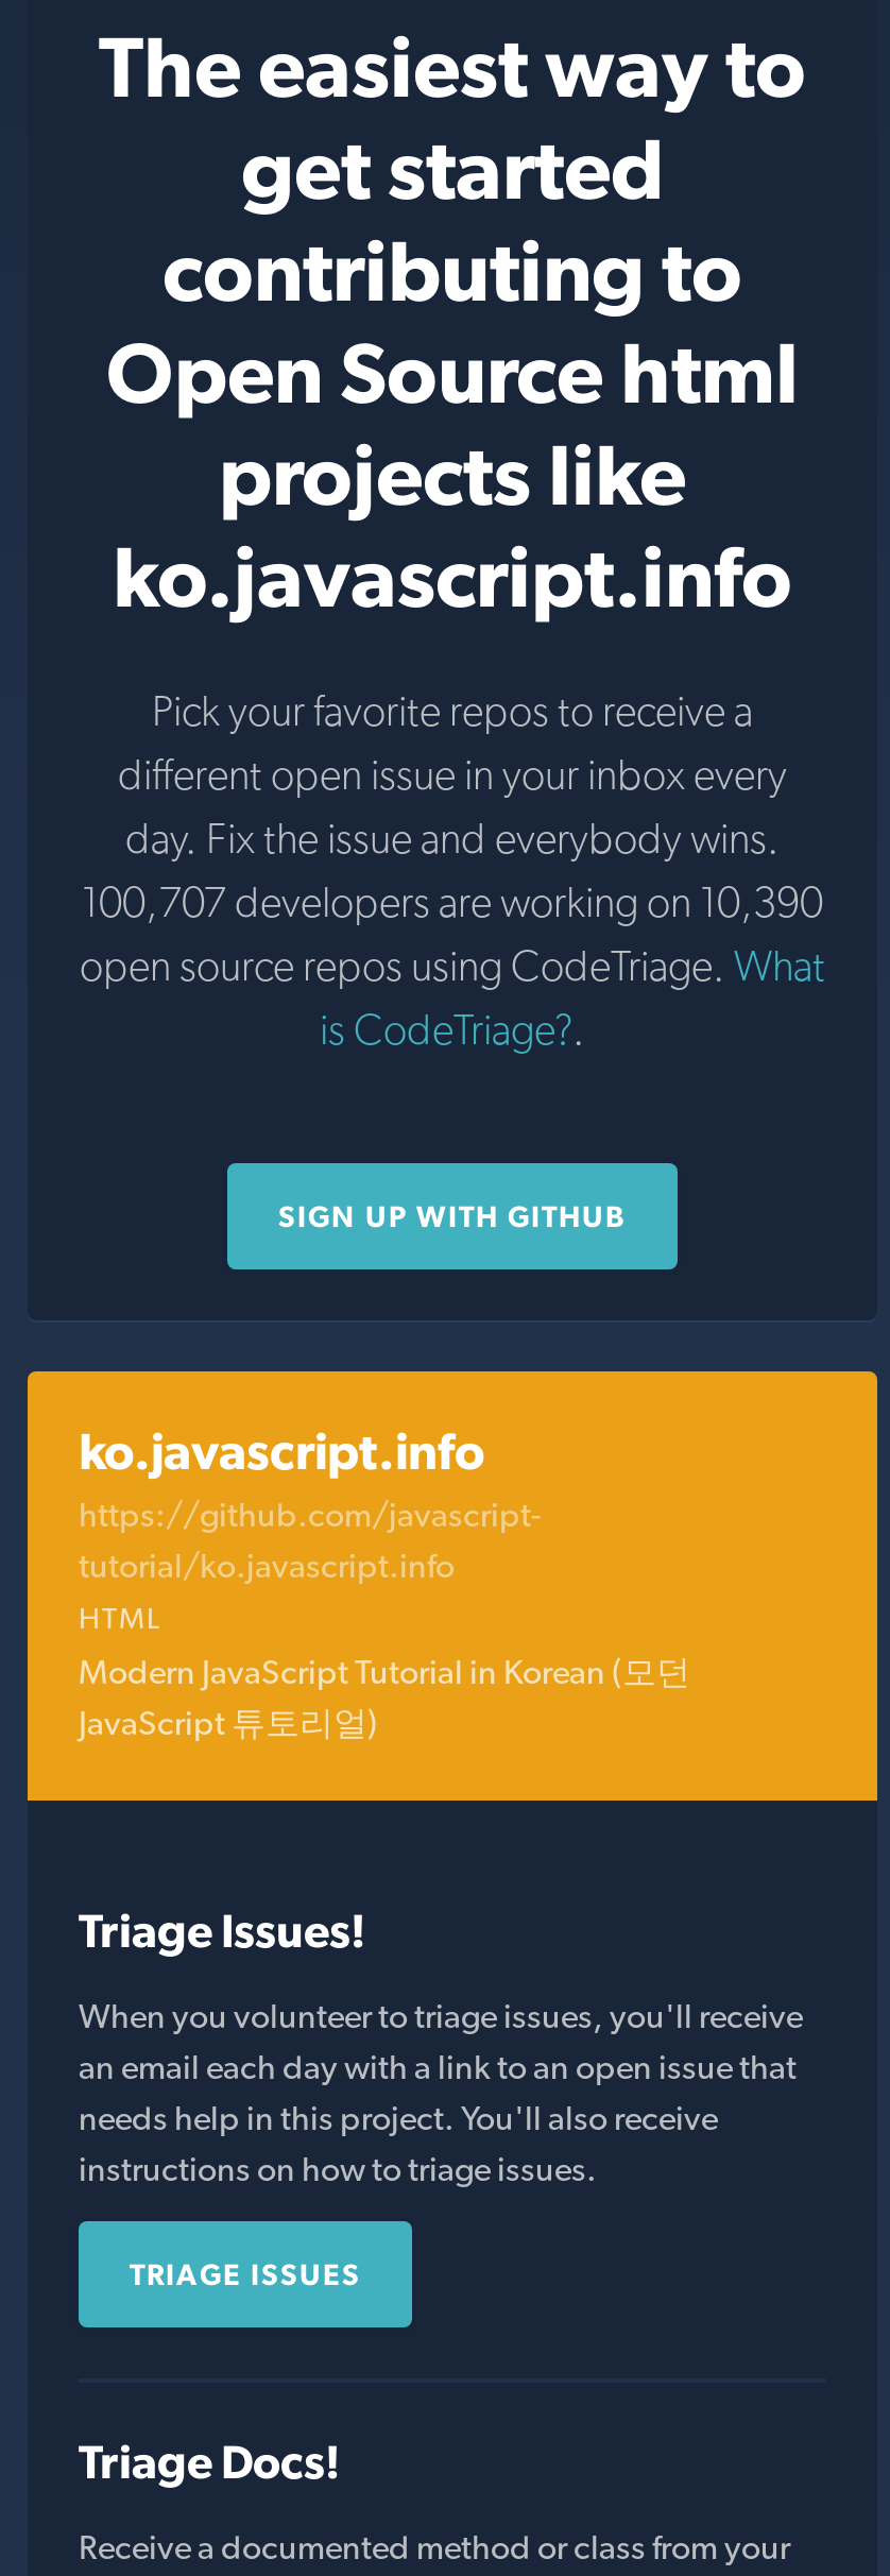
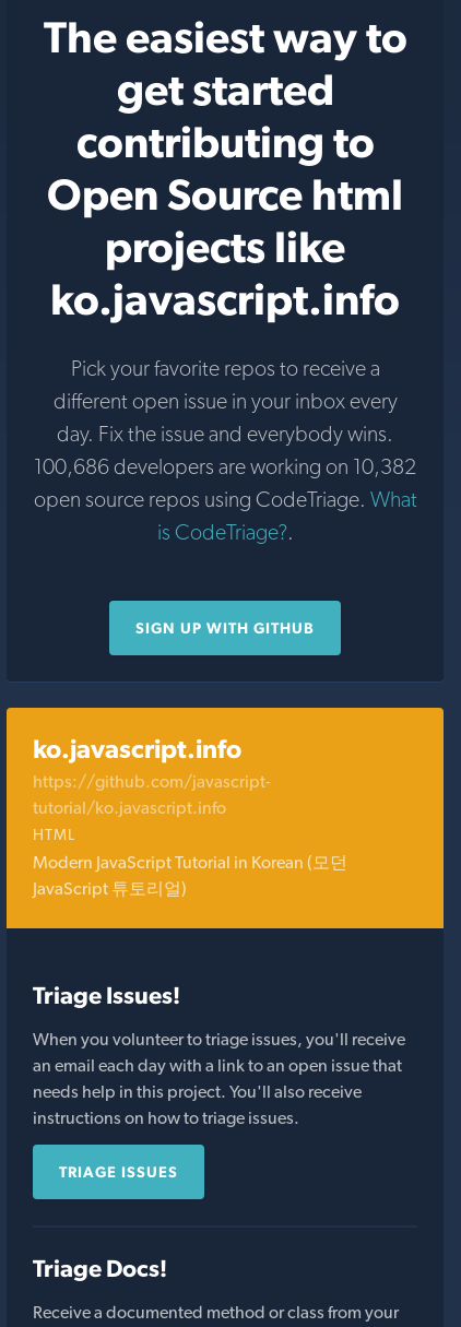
[82,876,823,927] 100,707 developers are working on 10,390 -> [34,453,416,479] 100,686 developers are working on 10,382

